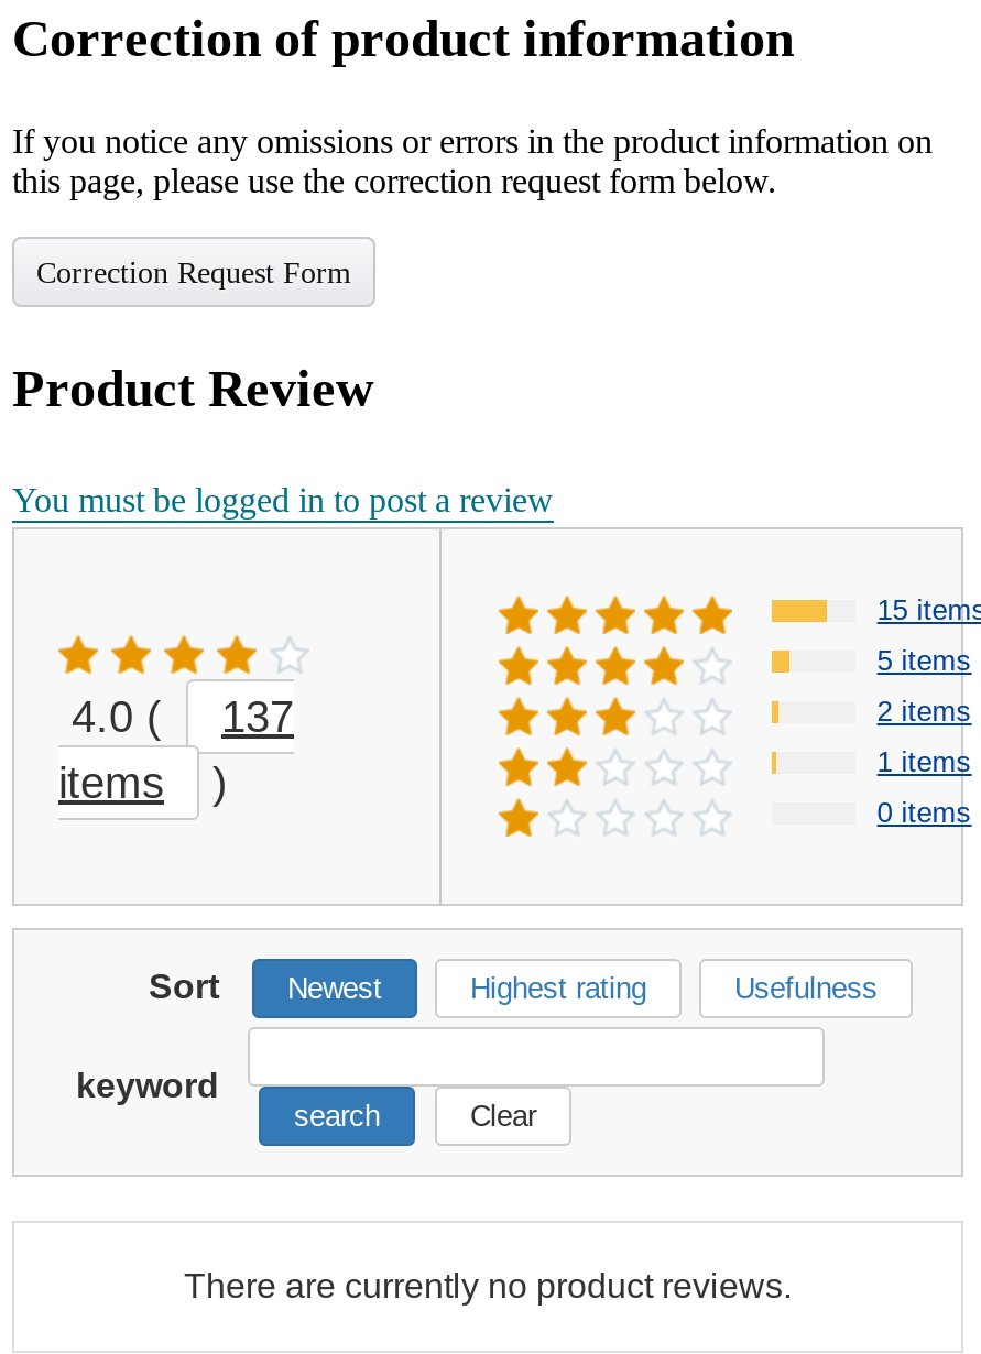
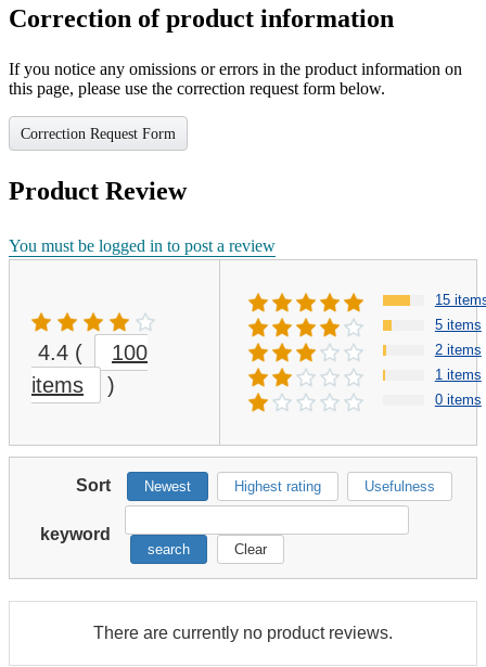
[58,692,175,741] 4.0 ( -> [31,341,89,365] 4.4 (
[221,692,294,741] 137 -> [112,341,148,365] 100

